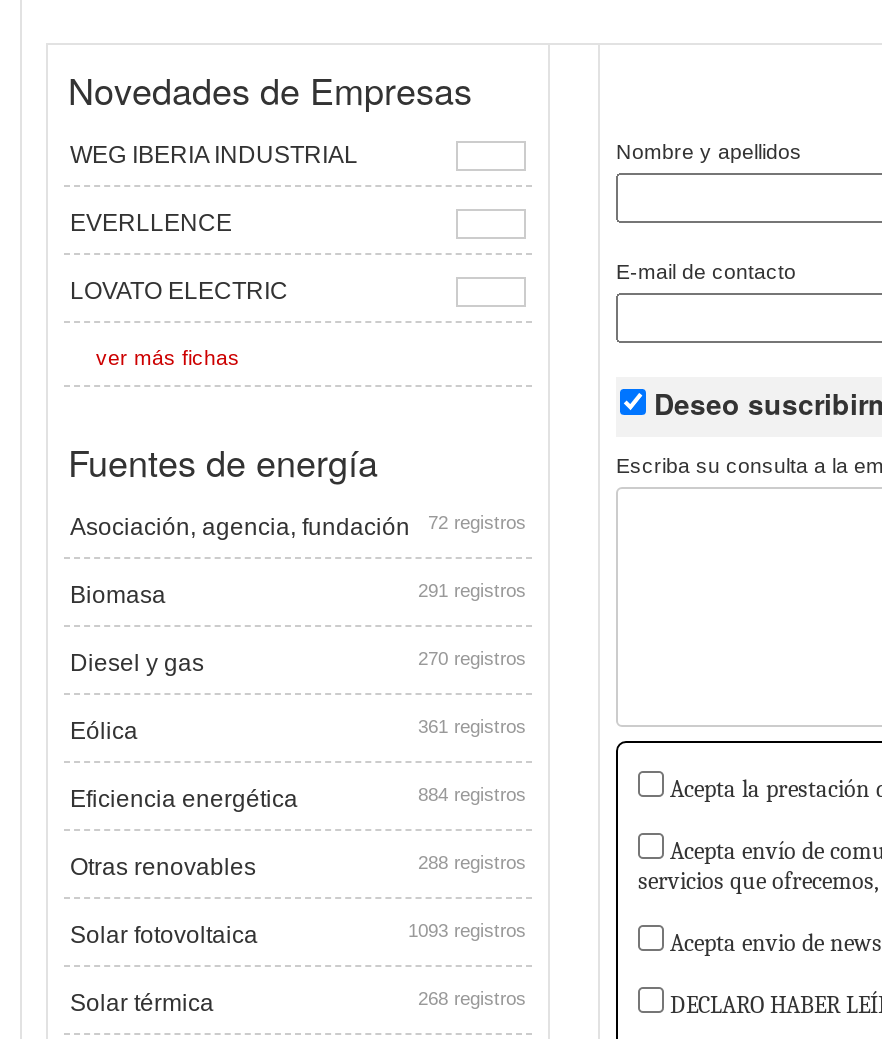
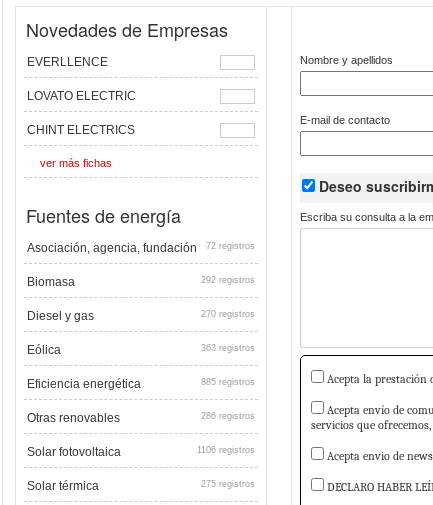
[70,141,358,169] WEG IBERIA INDUSTRIAL -> none
moved [70,209,288,305] -> [27,55,136,103]: EVERLLENCE | LOVATO ELECTRIC
none -> [27,123,135,137] CHINT ELECTRICS
[418,581,526,601] 291 registros -> [201,275,255,285] 292 registros
[418,717,526,737] 361 registros -> [201,343,255,353] 363 registros
[418,785,526,805] 884 registros -> [201,377,255,387] 885 registros
[418,853,526,873] 288 registros -> [201,411,255,421] 286 registros
[408,921,526,941] 1093 registros -> [197,445,255,455] 1106 registros
[418,989,526,1009] 268 registros -> [201,479,255,489] 275 registros

